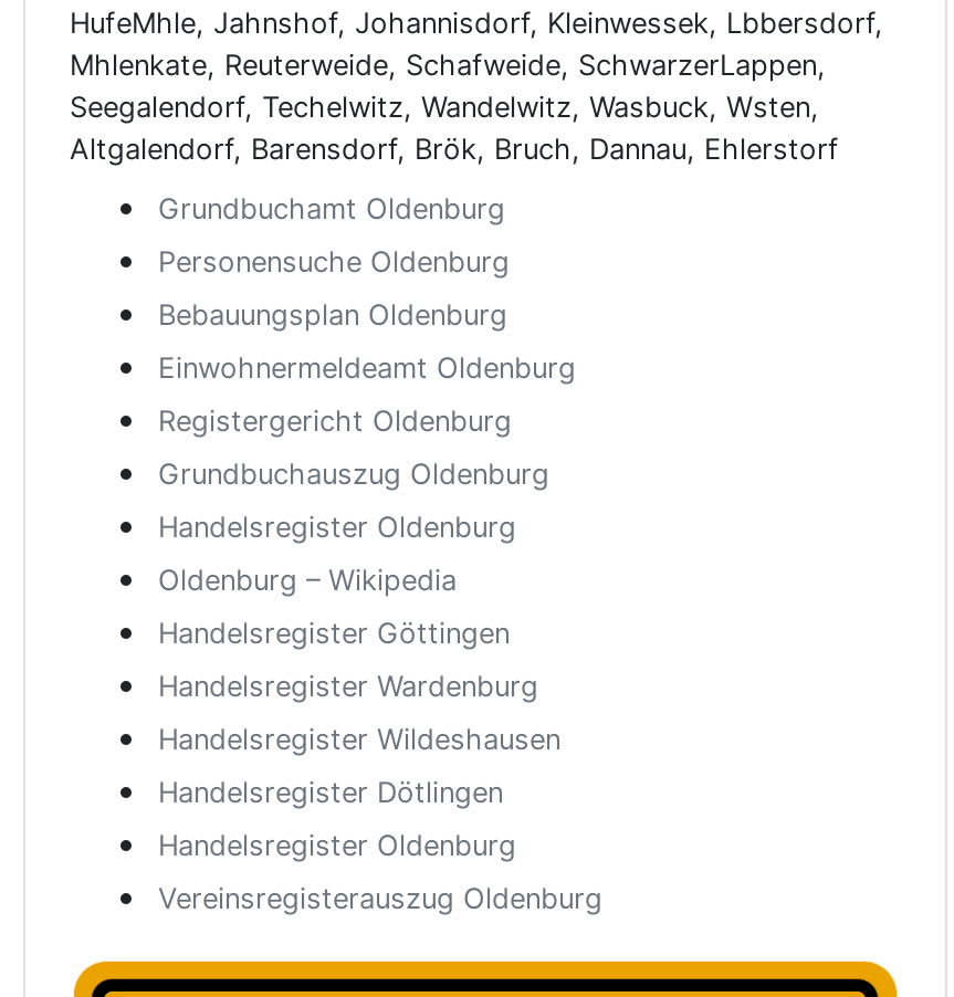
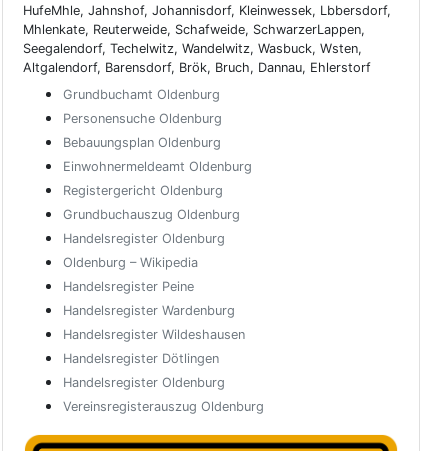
[158,617,510,650] Handelsregister Göttingen -> [63,279,194,294] Handelsregister Peine

